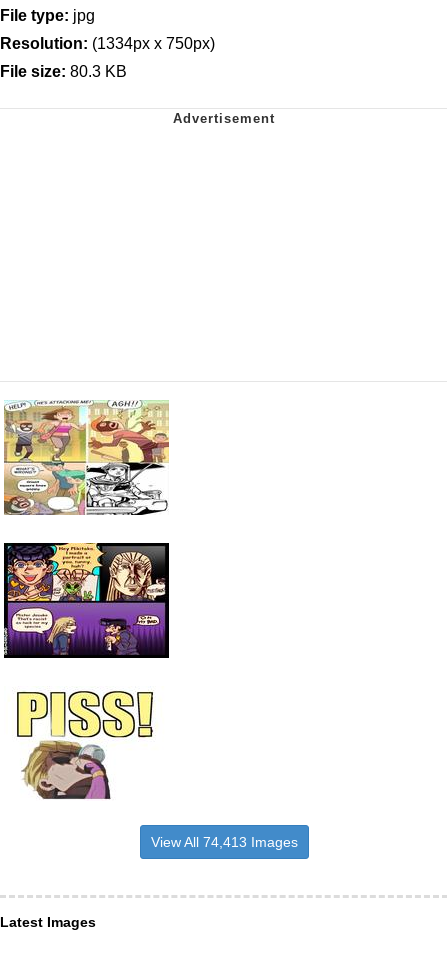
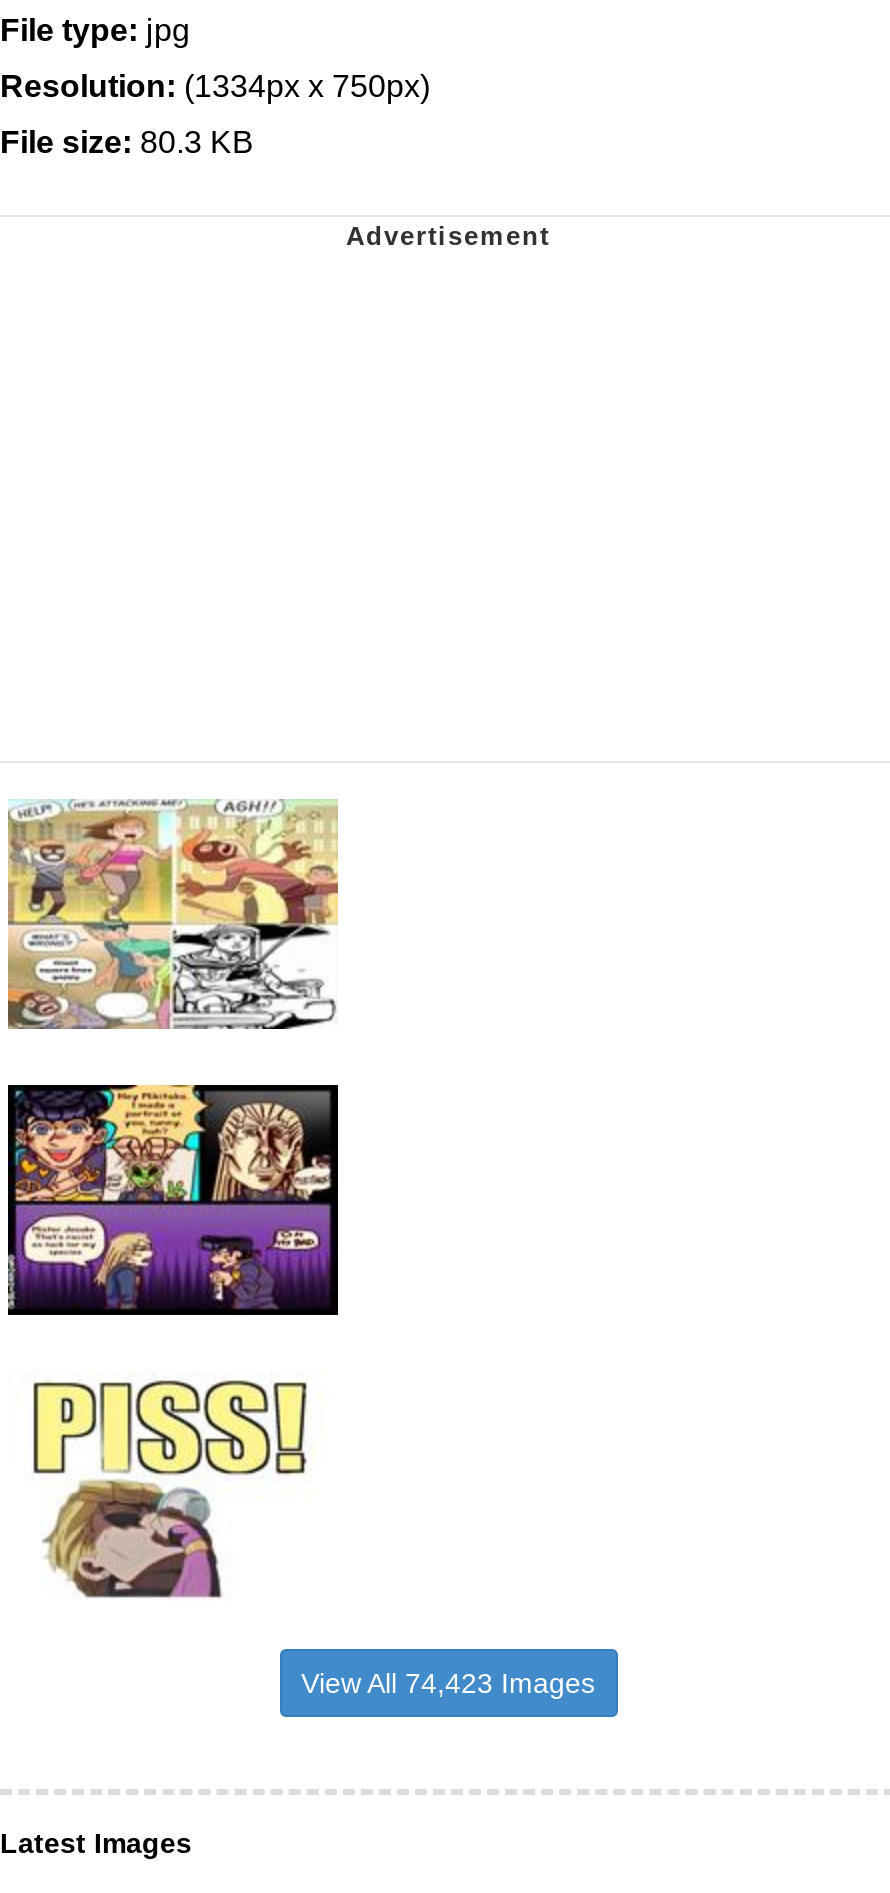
[150,834,297,850] View All 74,413 Images -> [301,1666,595,1698] View All 74,423 Images

